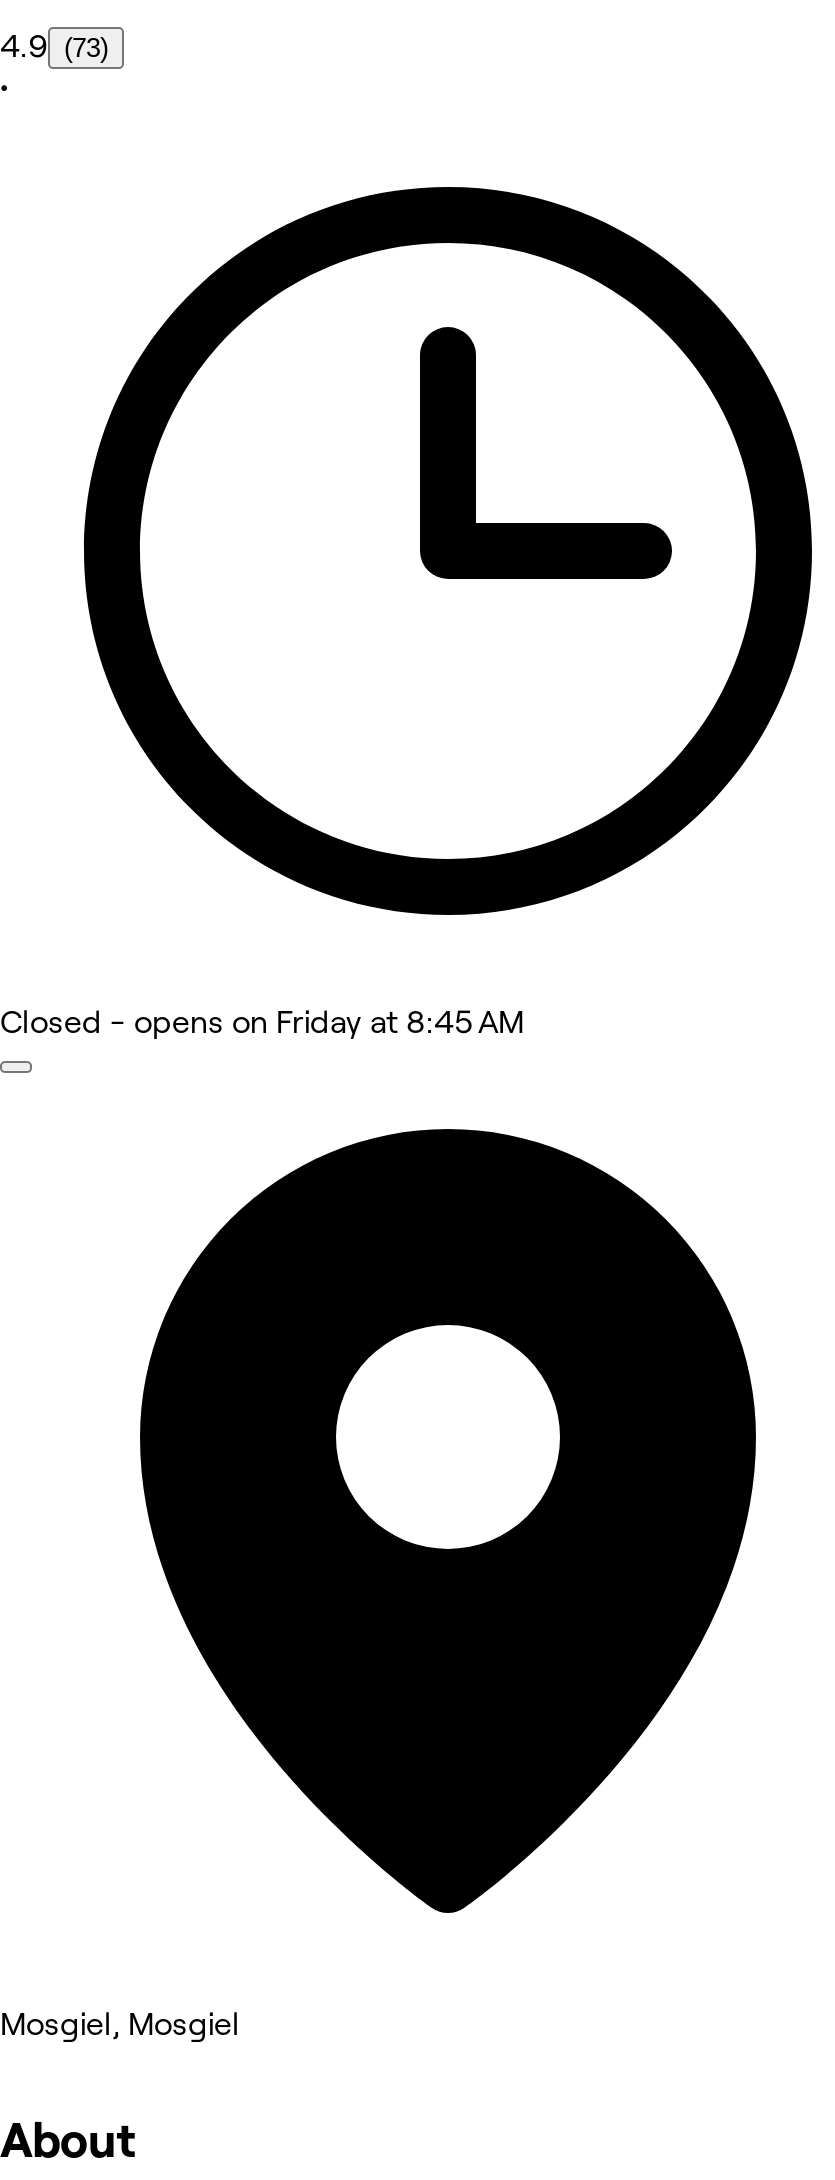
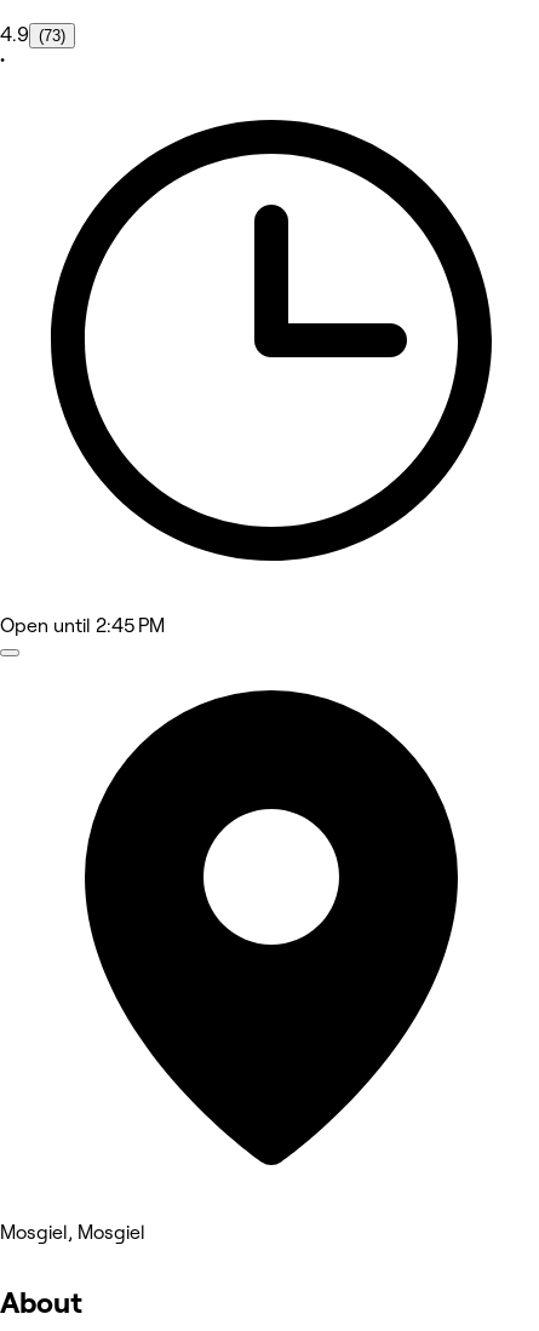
[0,1006,524,1040] Closed - opens on Friday at 8:45 AM -> [0,616,165,636] Open until 2:45 PM

